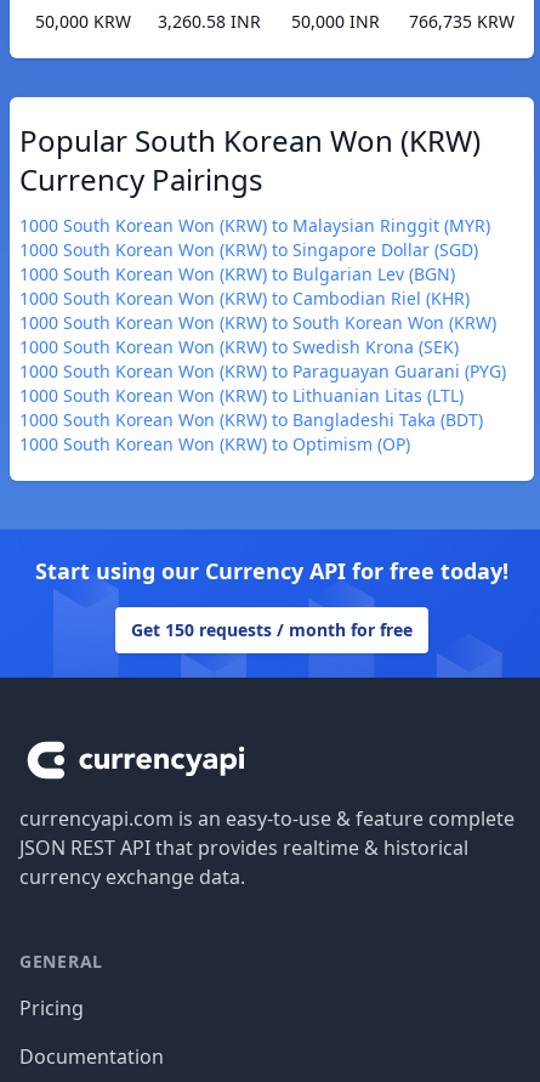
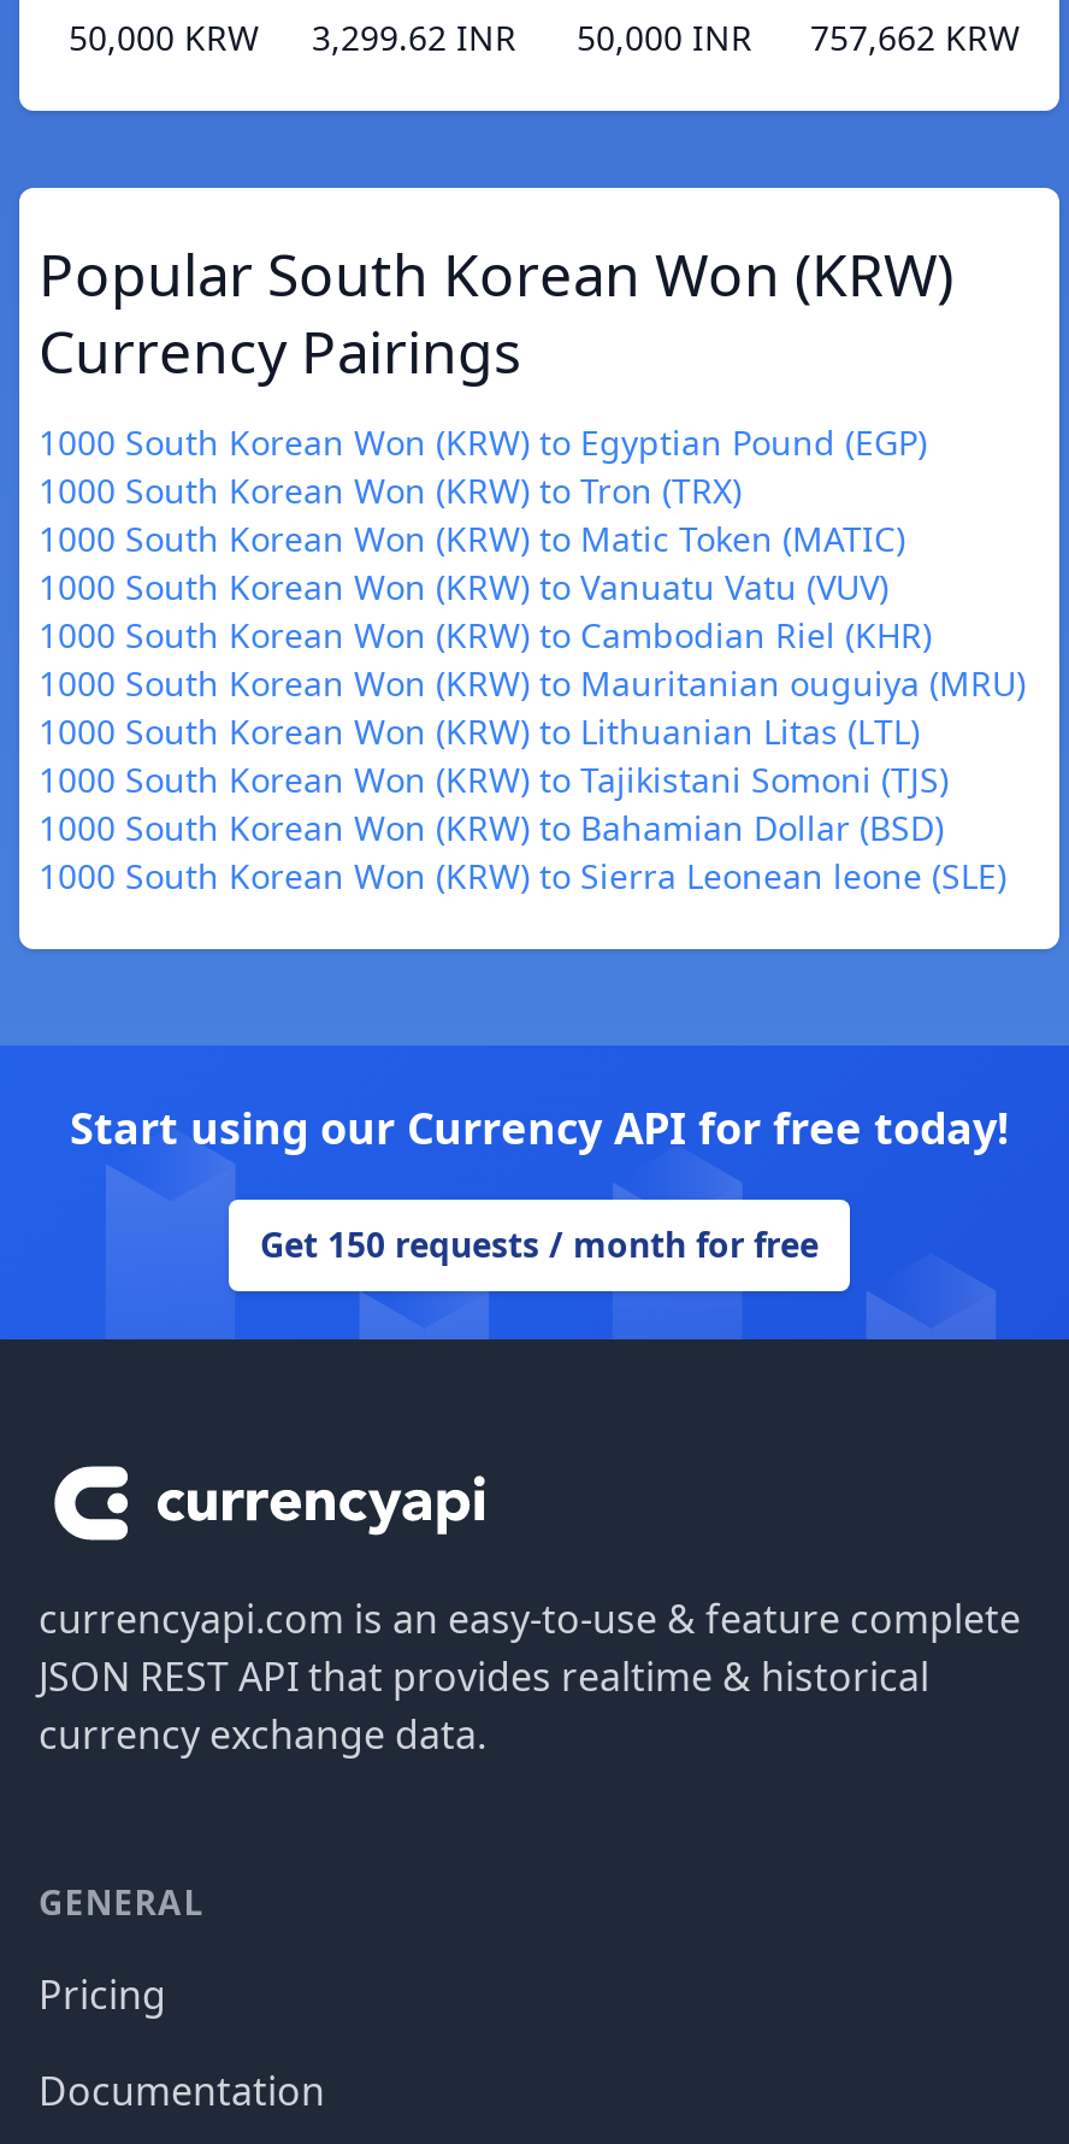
[157,10,260,33] 3,260.58 INR -> [312,15,516,61] 3,299.62 INR
[408,10,514,33] 766,735 KRW -> [810,15,1020,61] 757,662 KRW
[19,214,490,286] 1000 South Korean Won (KRW) to Malaysian Ringgit (MYR) | 1000 South Korean Won (KRW) to Singapore Dollar (SGD) | 1000 South Korean Won (KRW) to Bulgarian Lev (BGN) -> [39,420,927,610] 1000 South Korean Won (KRW) to Egyptian Pound (EGP) | 1000 South Korean Won (KRW) to Tron (TRX) | 1000 South Korean Won (KRW) to Matic Token (MATIC) | 1000 South Korean Won (KRW) to Vanuatu Vatu (VUV)
moved [19,287,470,310] -> [39,612,932,658]: 1000 South Korean Won (KRW) to Cambodian Riel (KHR)
[19,311,506,383] 1000 South Korean Won (KRW) to South Korean Won (KRW) | 1000 South Korean Won (KRW) to Swedish Krona (SEK) | 1000 South Korean Won (KRW) to Paraguayan Guarani (PYG) -> [39,661,1026,706] 1000 South Korean Won (KRW) to Mauritanian ouguiya (MRU)
moved [19,384,464,407] -> [39,709,920,754]: 1000 South Korean Won (KRW) to Lithuanian Litas (LTL)
[19,408,483,456] 1000 South Korean Won (KRW) to Bangladeshi Taka (BDT) | 1000 South Korean Won (KRW) to Optimism (OP) -> [39,757,1006,899] 1000 South Korean Won (KRW) to Tajikistani Somoni (TJS) | 1000 South Korean Won (KRW) to Bahamian Dollar (BSD) | 1000 South Korean Won (KRW) to Sierra Leonean leone (SLE)

